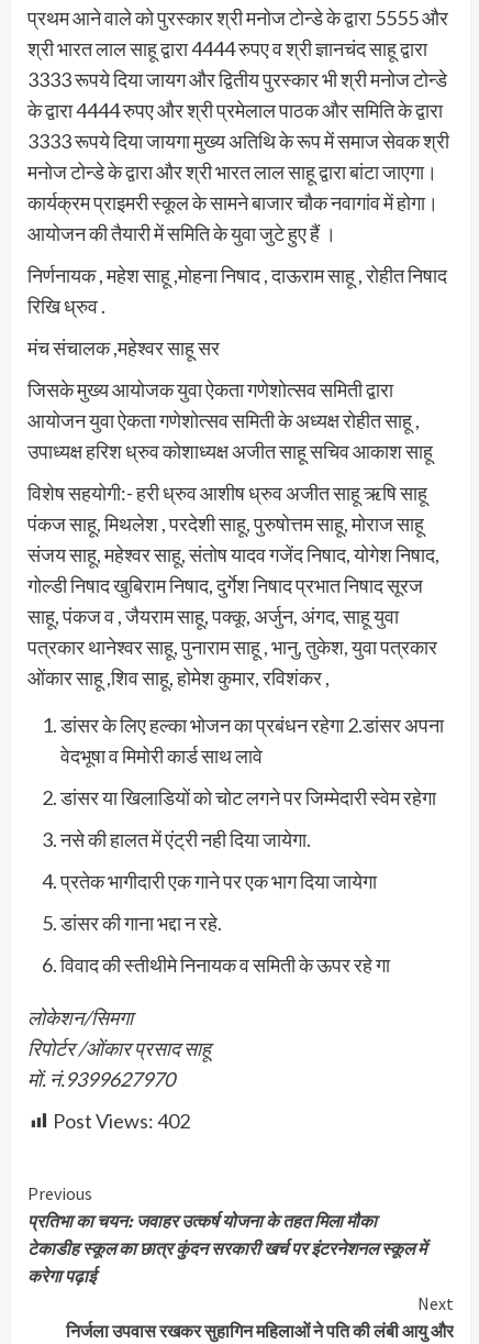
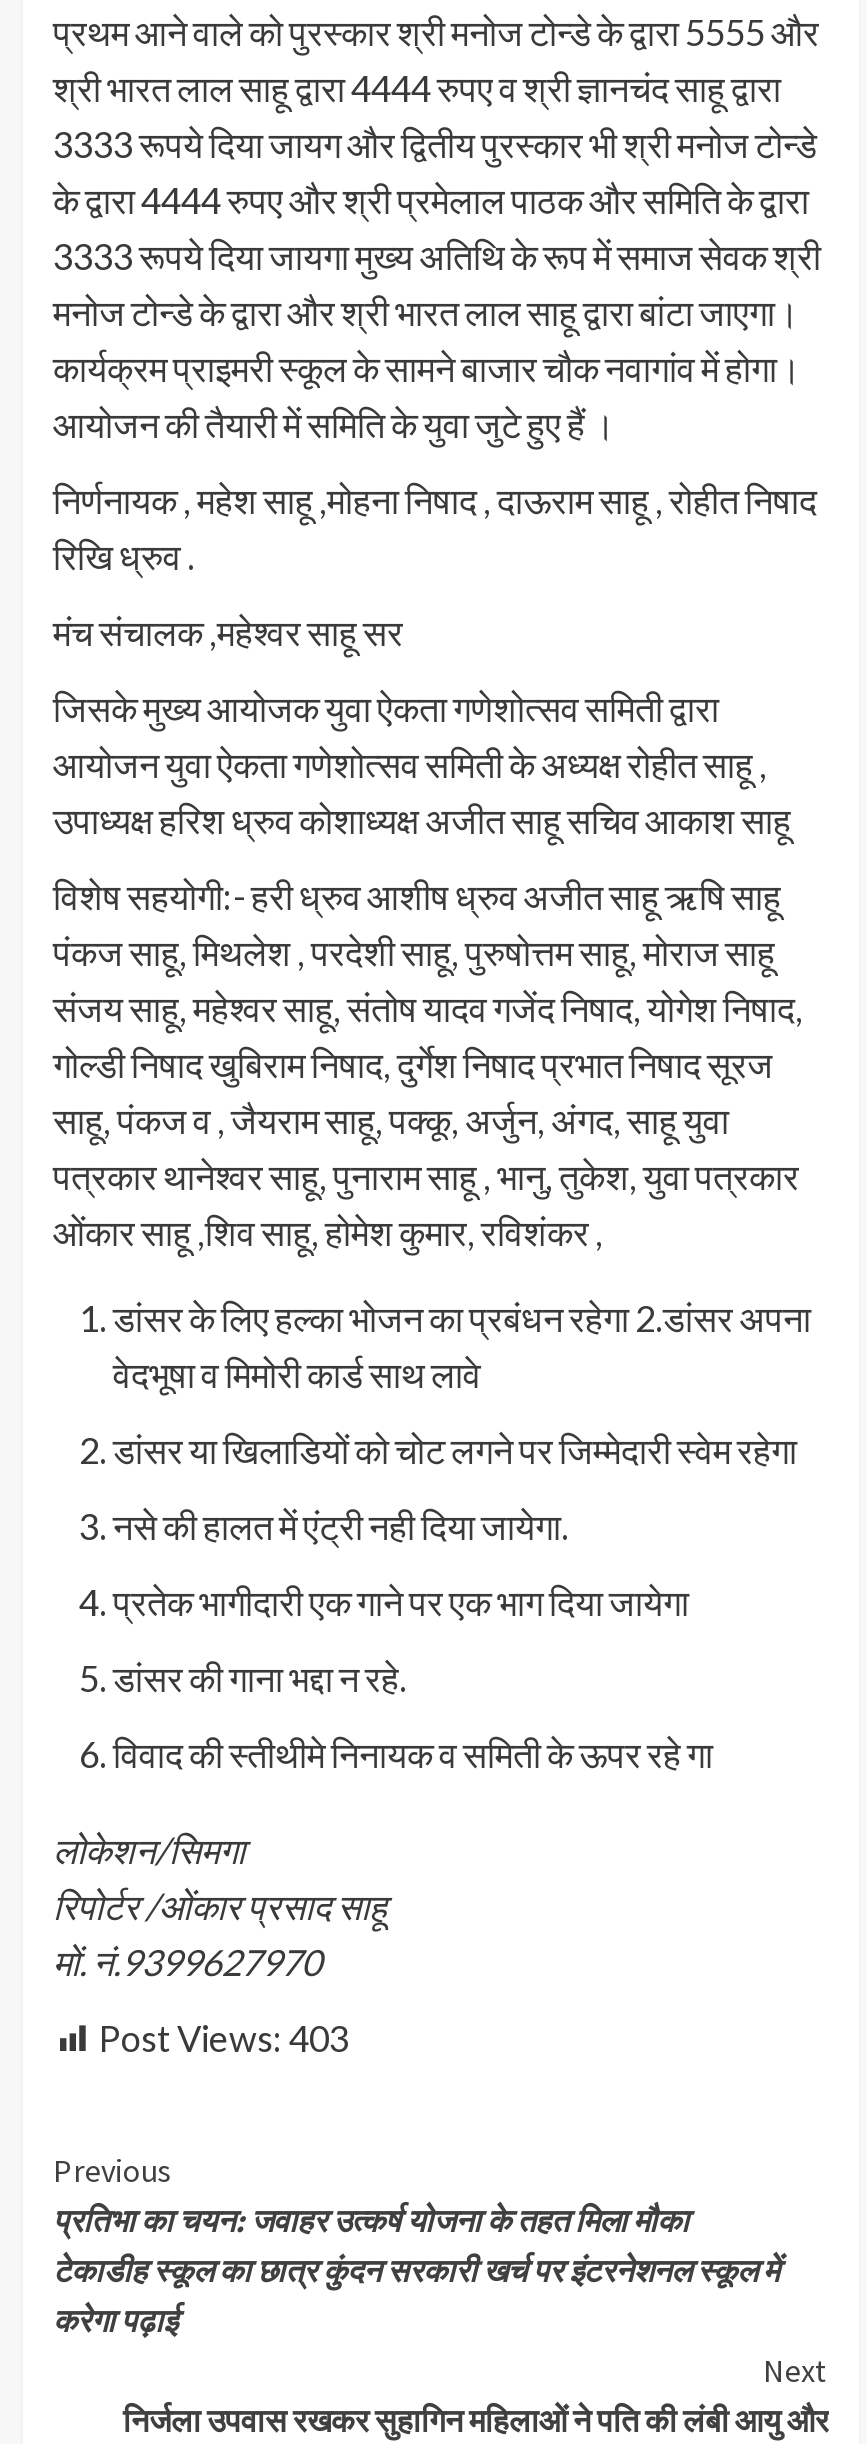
[53,1108,190,1133] Post Views: 402 -> [99,2015,349,2059] Post Views: 403

